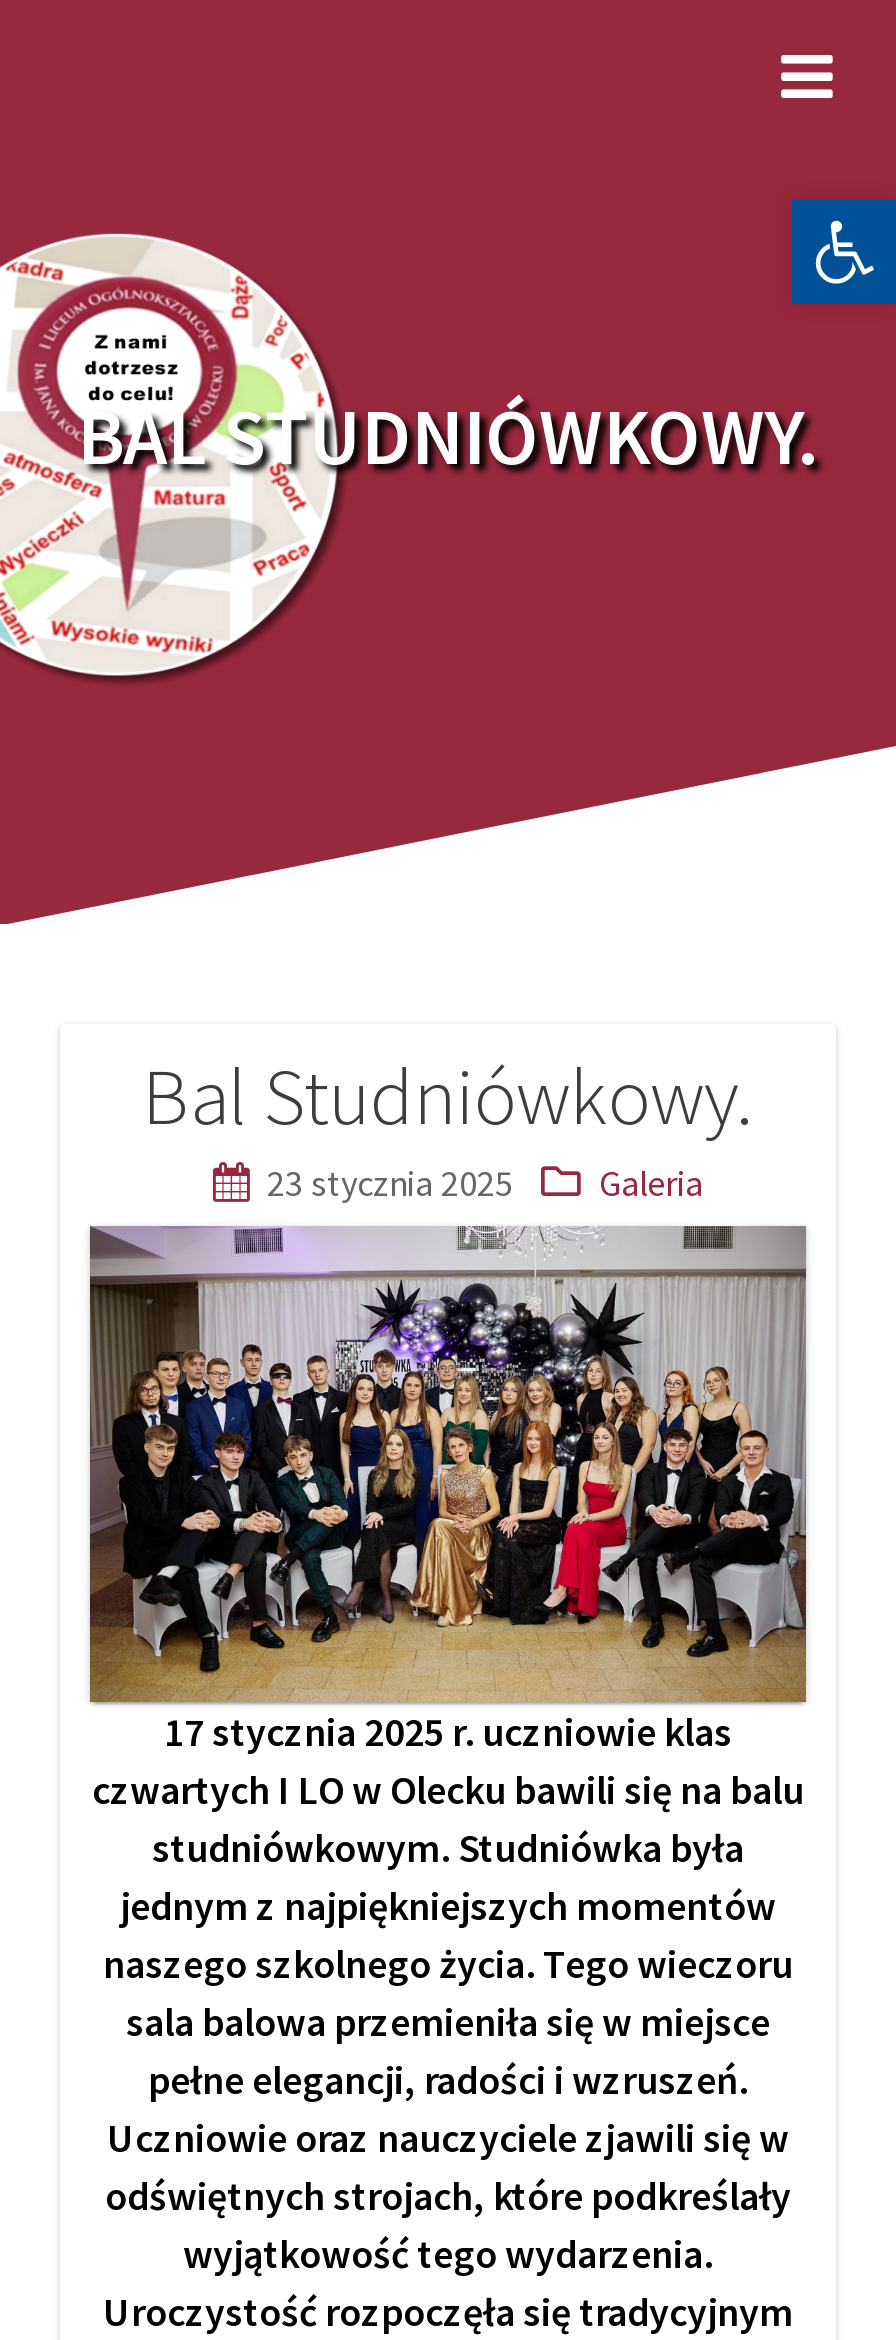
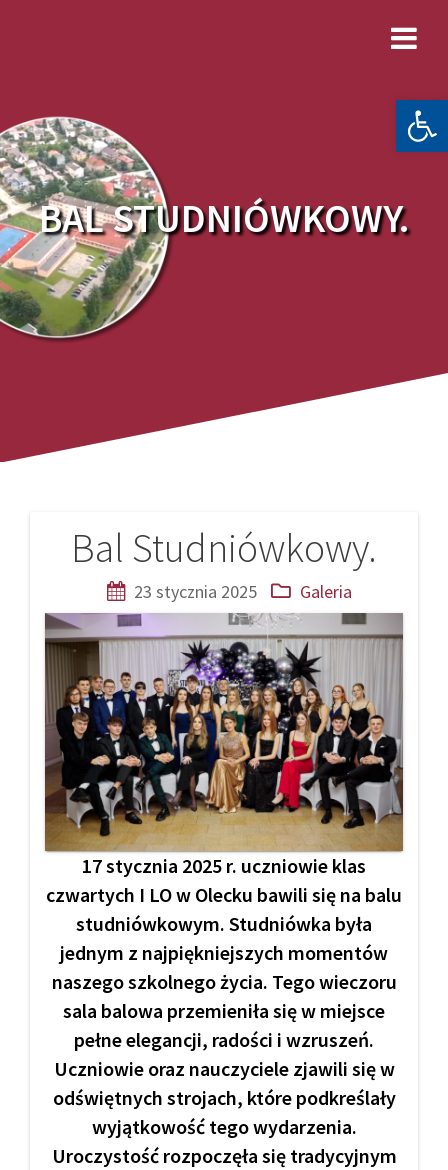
[6,236,322,674] [image] -> [3,118,164,337] [image]

